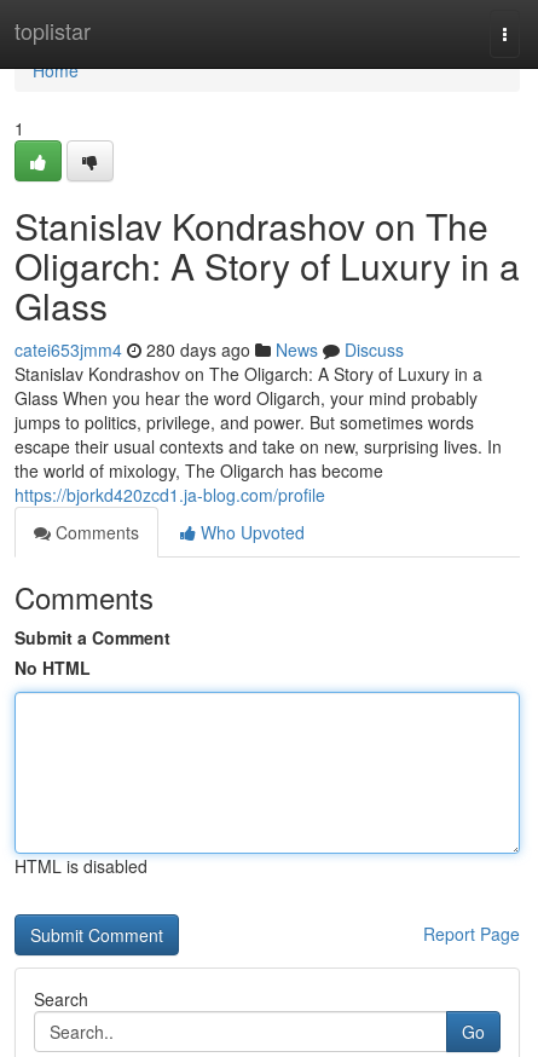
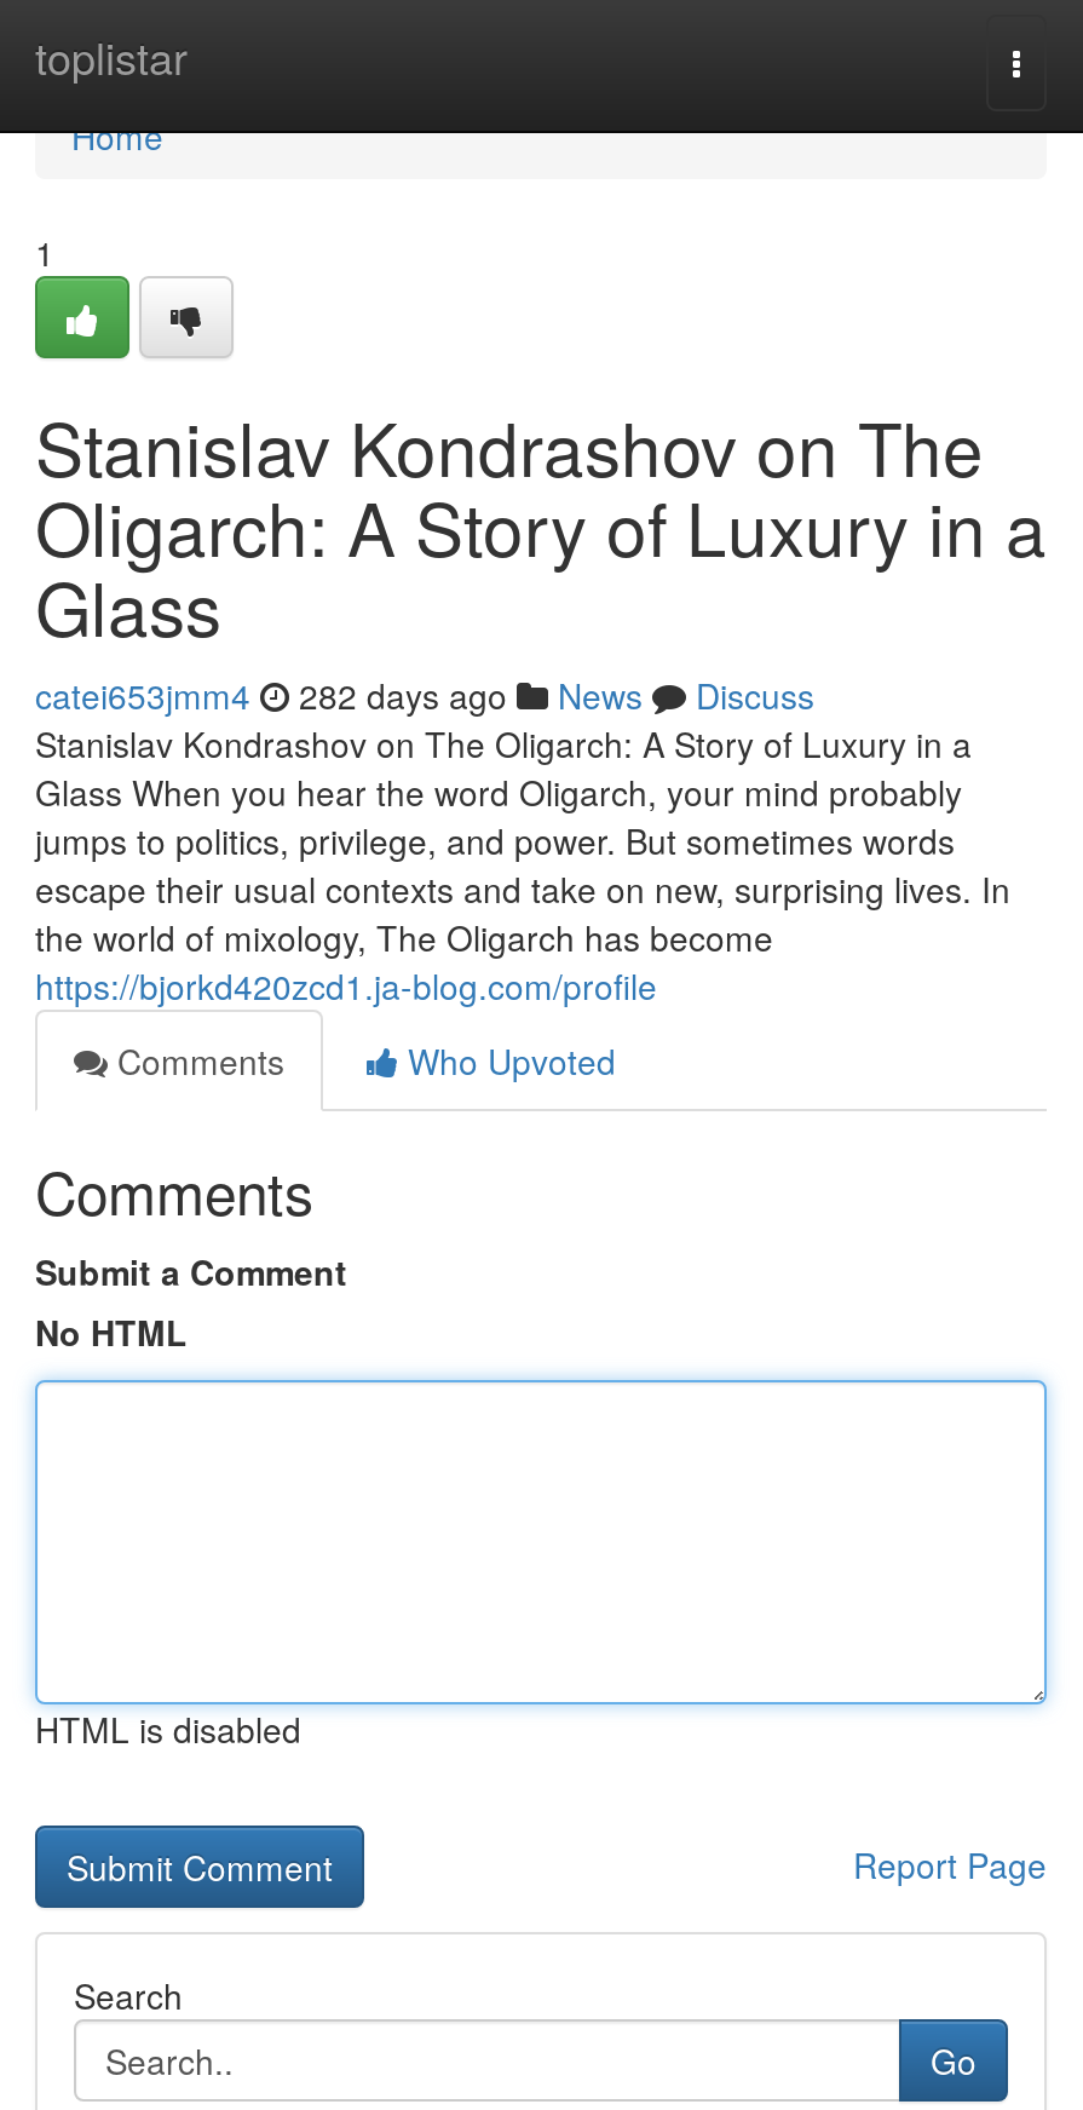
[15,337,404,362] catei653jmm4 280 days ago News Discuss -> [35,671,814,719] catei653jmm4 282 days ago News Discuss

